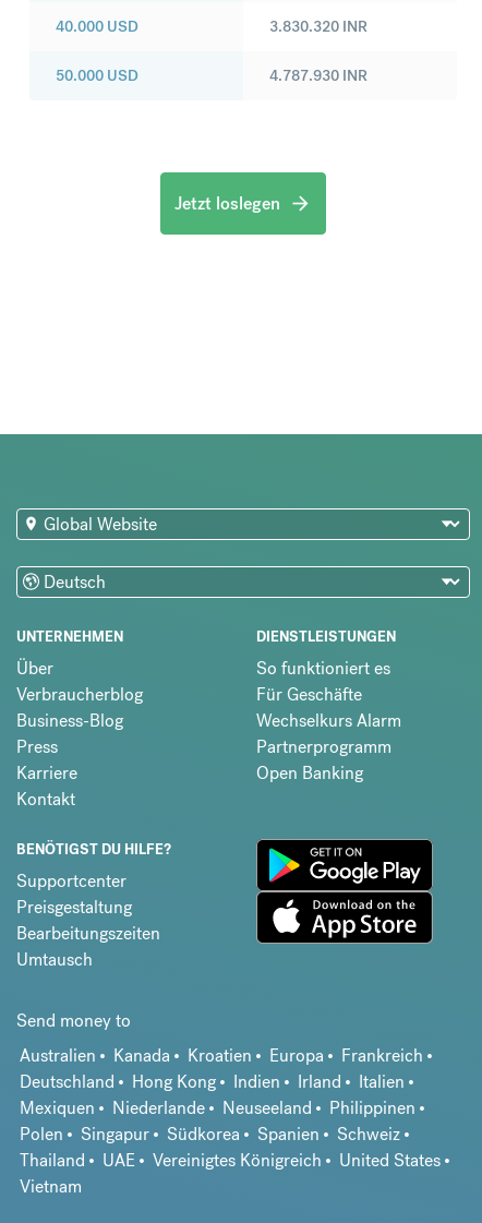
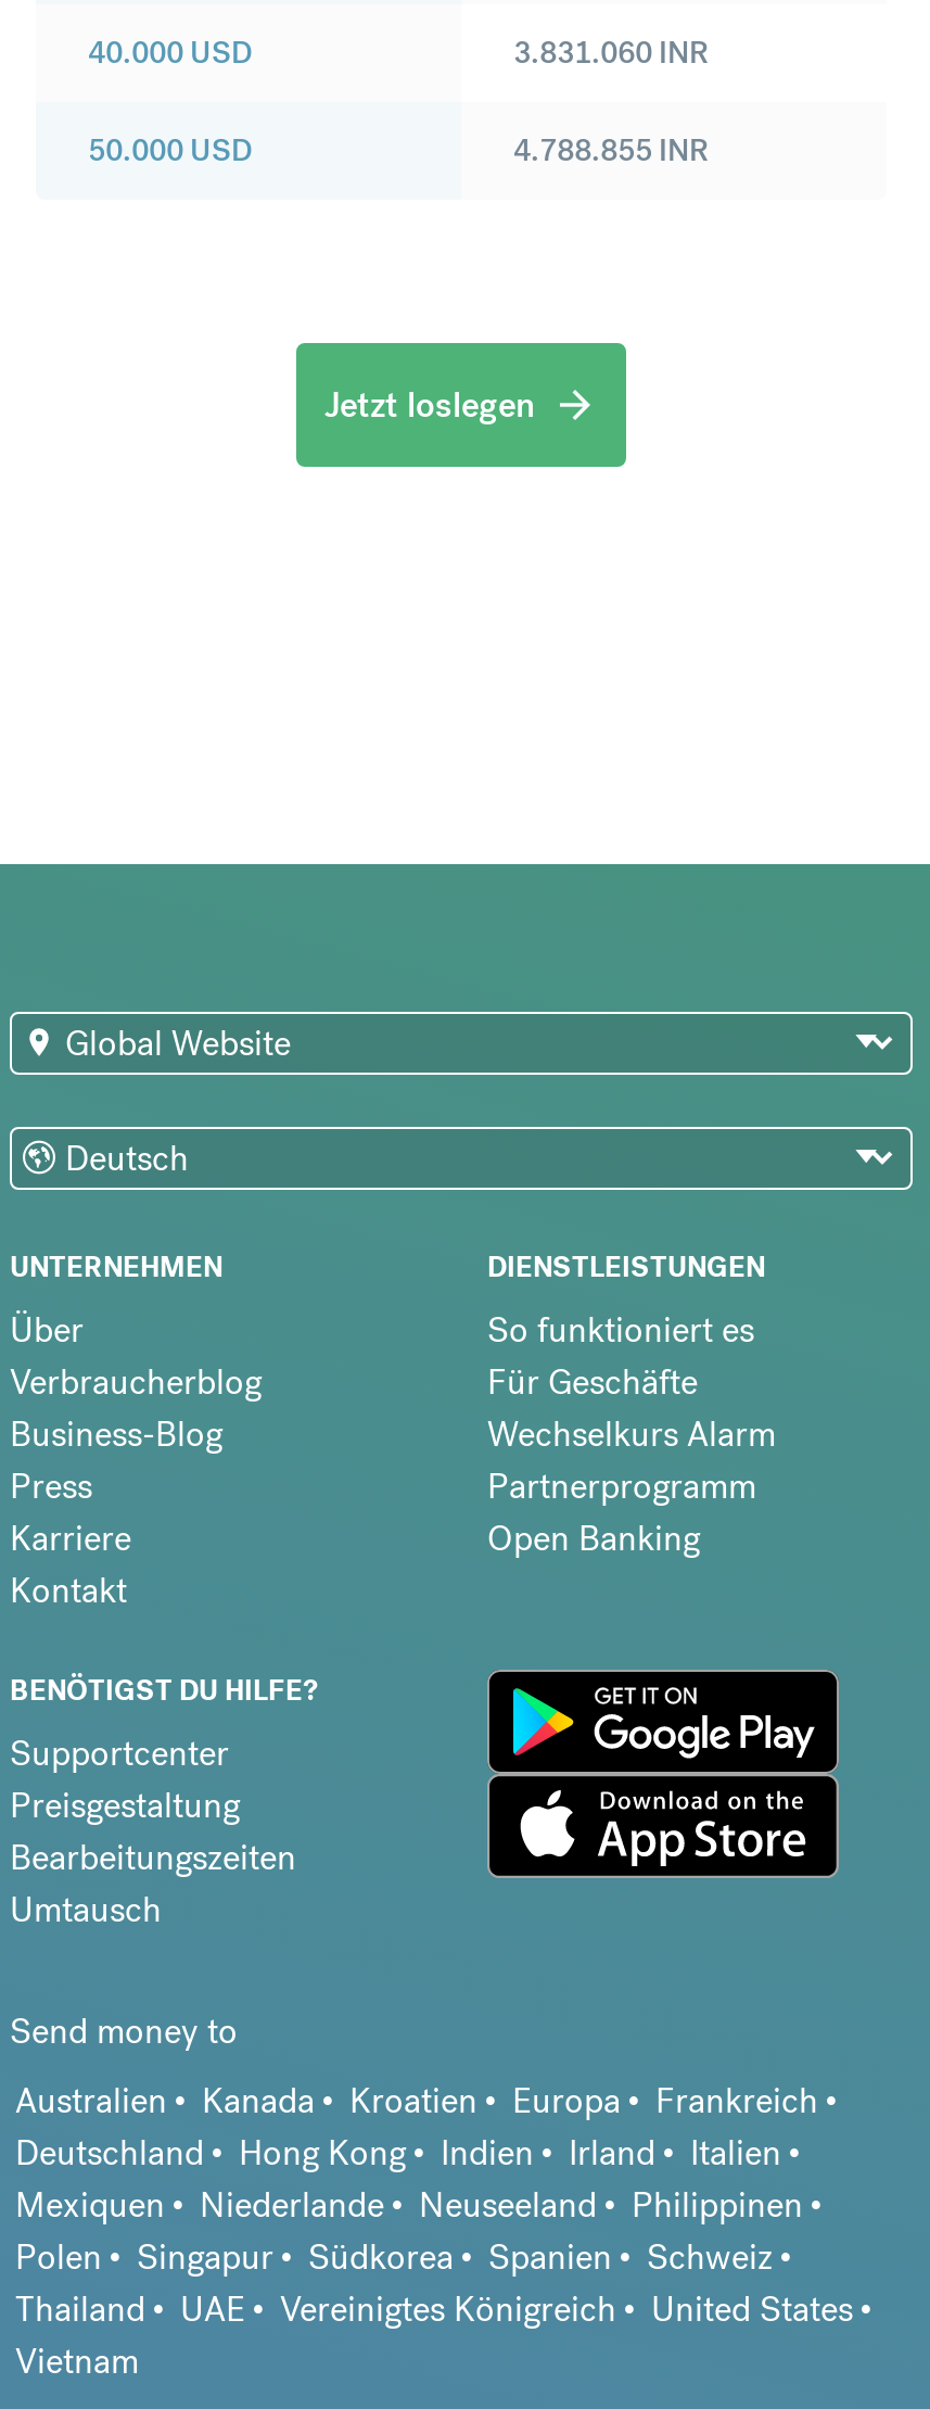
[269,17,367,36] 3.830.320 INR -> [513,33,709,72] 3.831.060 INR
[269,66,367,85] 4.787.930 INR -> [513,131,709,170] 4.788.855 INR

